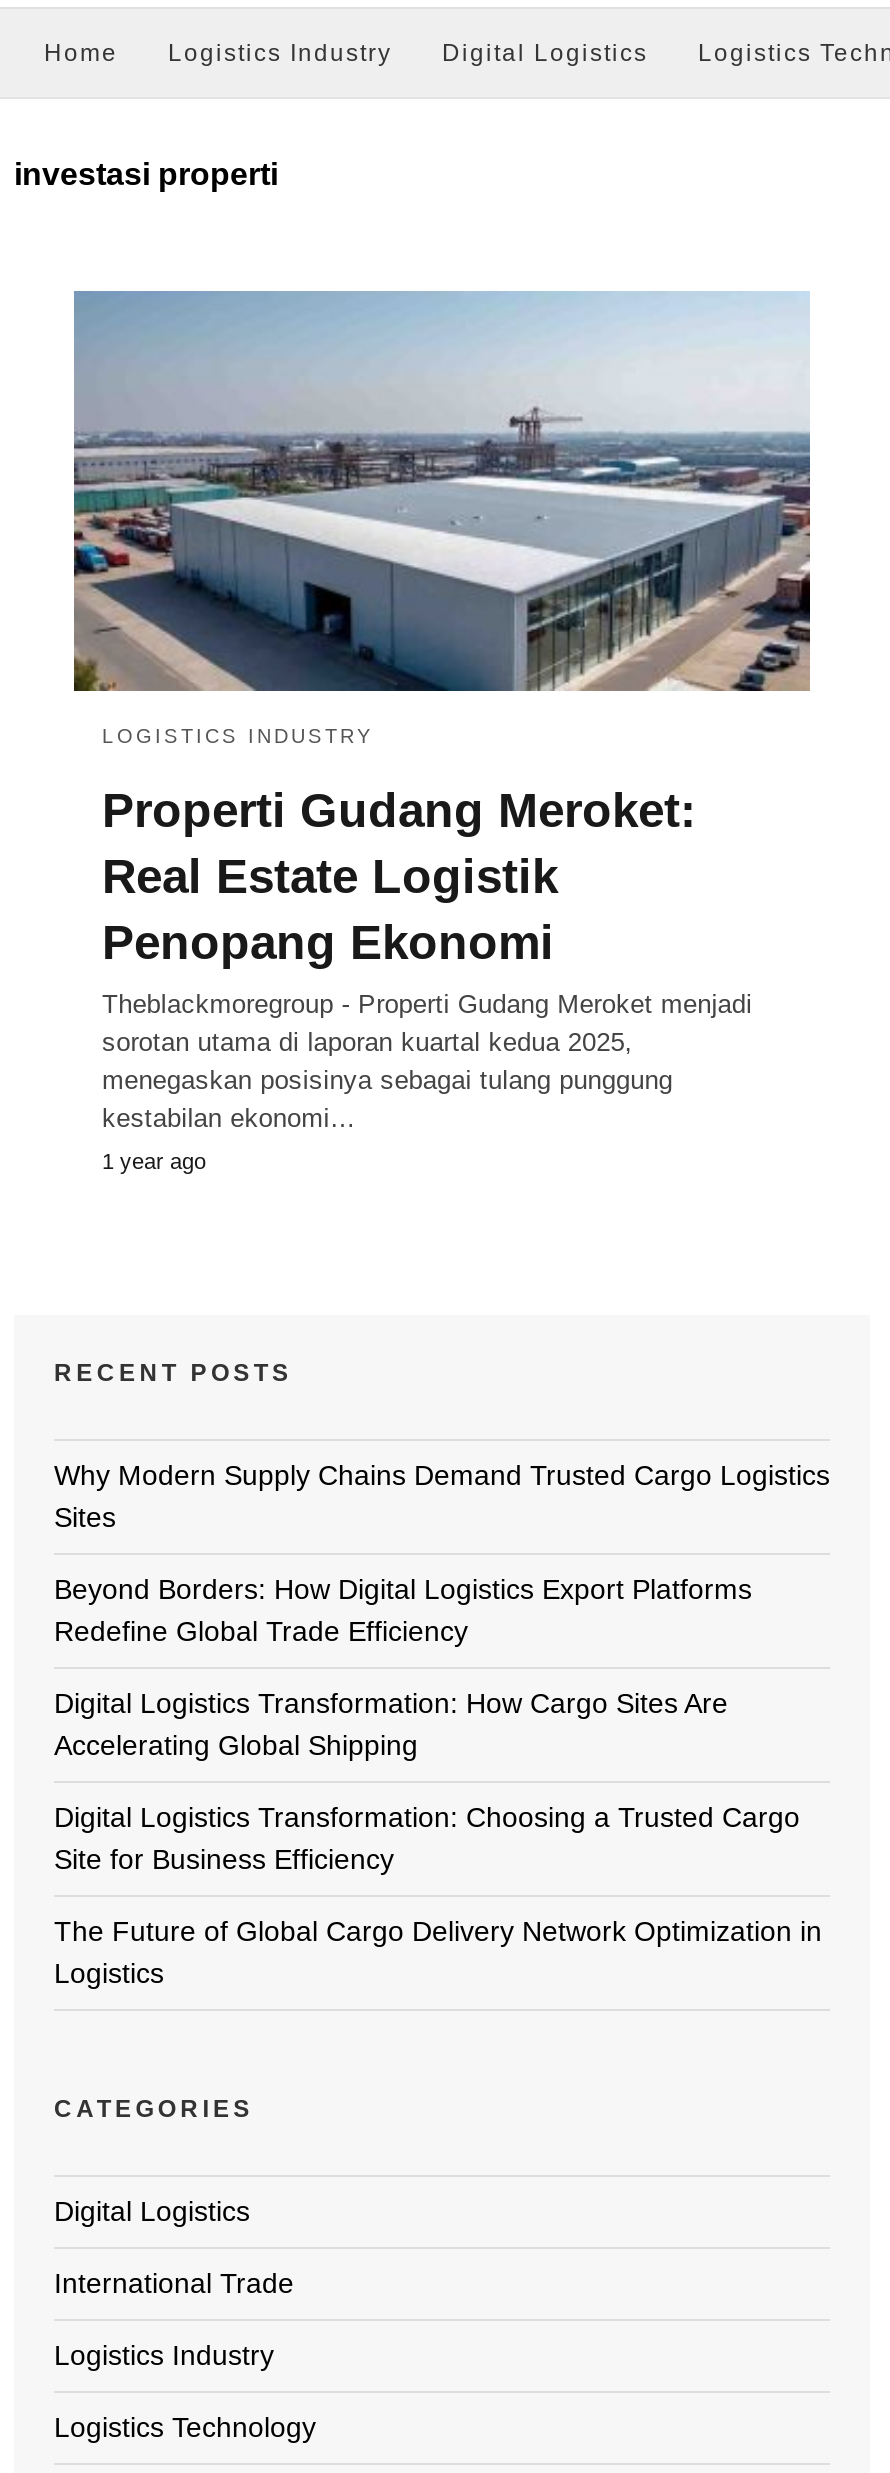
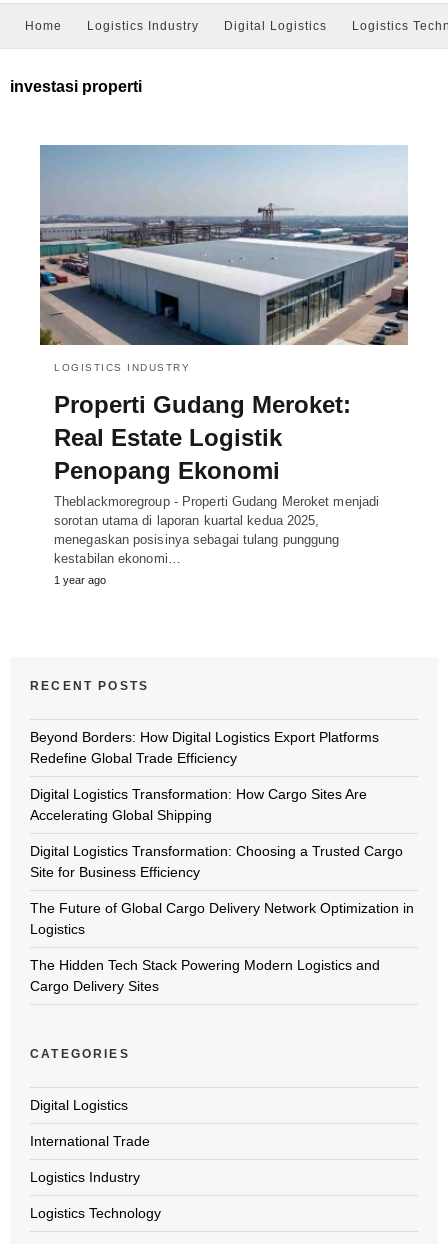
[54,1459,830,1533] Why Modern Supply Chains Demand Trusted Cargo Logistics | Sites -> none
moved [54,1573,822,1989] -> [30,729,414,937]: Beyond Borders: How Digital Logistics Export Platforms | Redefine Global Trade Efficiency | Digital Logistics Transformation: How Cargo Sites Are | Accelerating Global Shipping | Digital Logistics Transformation: Choosing a Trusted Cargo | Site for Business Efficiency | The Future of Global Cargo Delivery Network Optimization in | Logistics
none -> [30,957,380,994] The Hidden Tech Stack Powering Modern Logistics and | Cargo Delivery Sites

